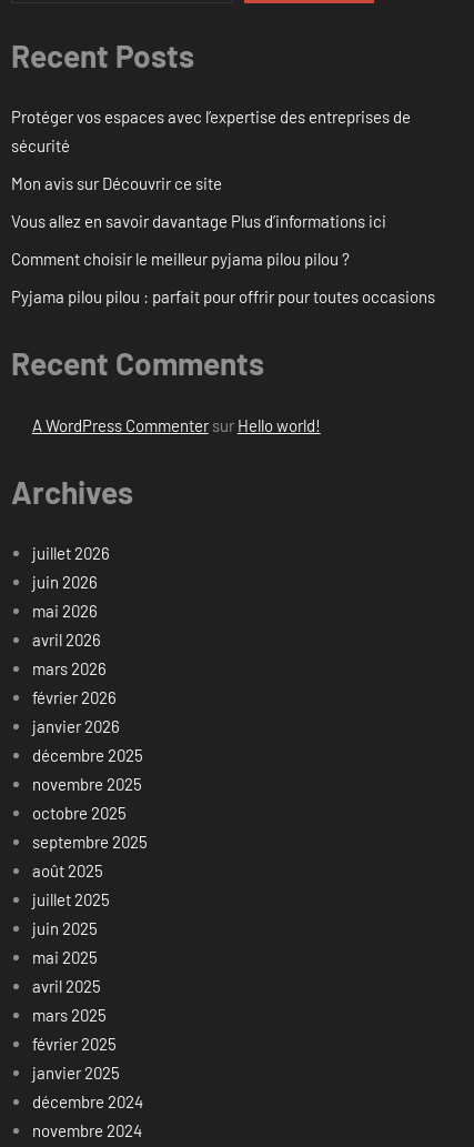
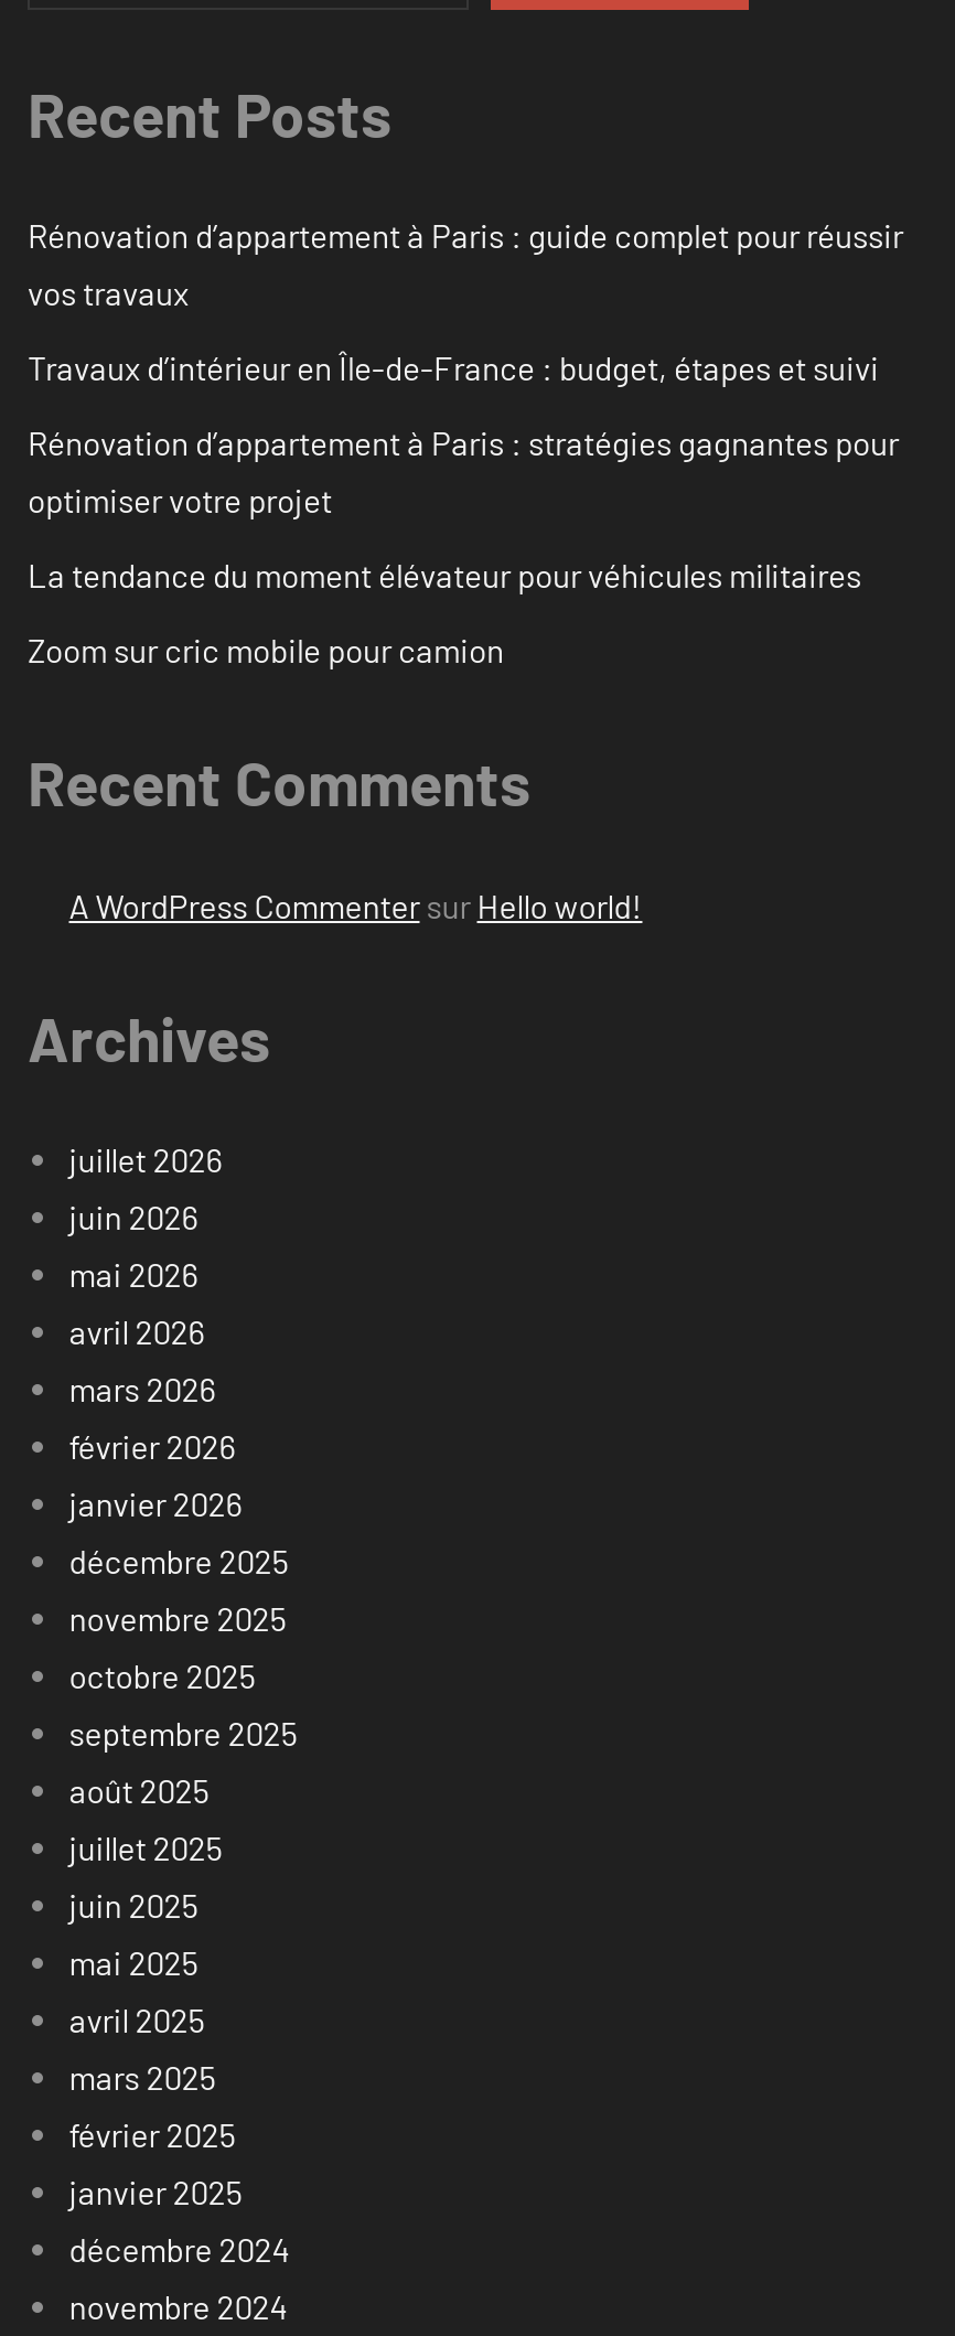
[11,107,411,156] Protéger vos espaces avec l’expertise des entreprises de | sécurité -> [28,216,903,313] Rénovation d’appartement à Paris : guide complet pour réussir | vos travaux
[11,174,222,194] Mon avis sur Découvrir ce site -> [28,348,879,388] Travaux d’intérieur en Île-de-France : budget, étapes et suivi
[11,211,386,231] Vous allez en savoir davantage Plus d’informations ici -> [28,423,899,520] Rénovation d’appartement à Paris : stratégies gagnantes pour | optimiser votre projet
[11,249,350,269] Comment choisir le meilleur pyjama pilou pilou ? -> [28,555,861,595] La tendance du moment élévateur pour véhicules militaires
[11,287,435,307] Pyjama pilou pilou : parfait pour offrir pour toutes occasions -> [28,630,504,670] Zoom sur cric mobile pour camion

